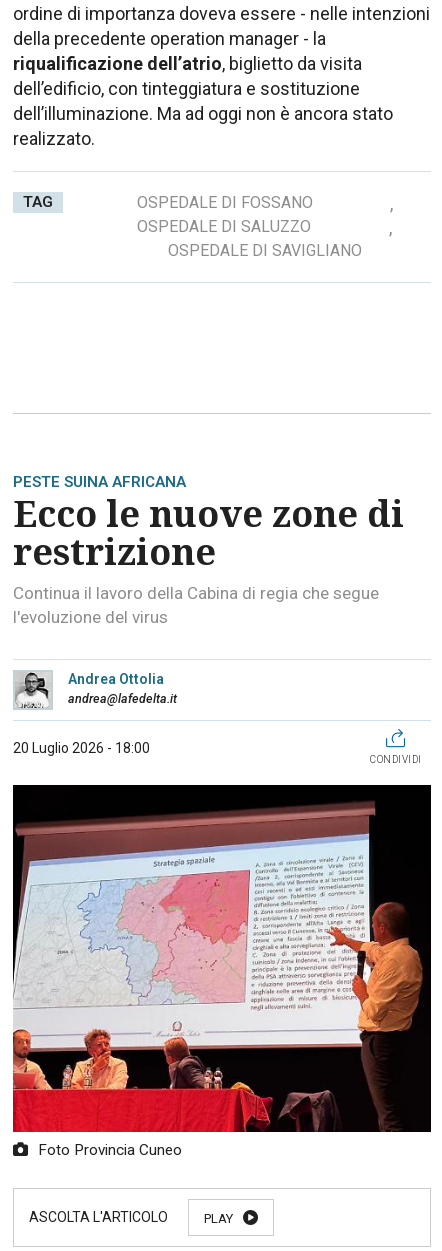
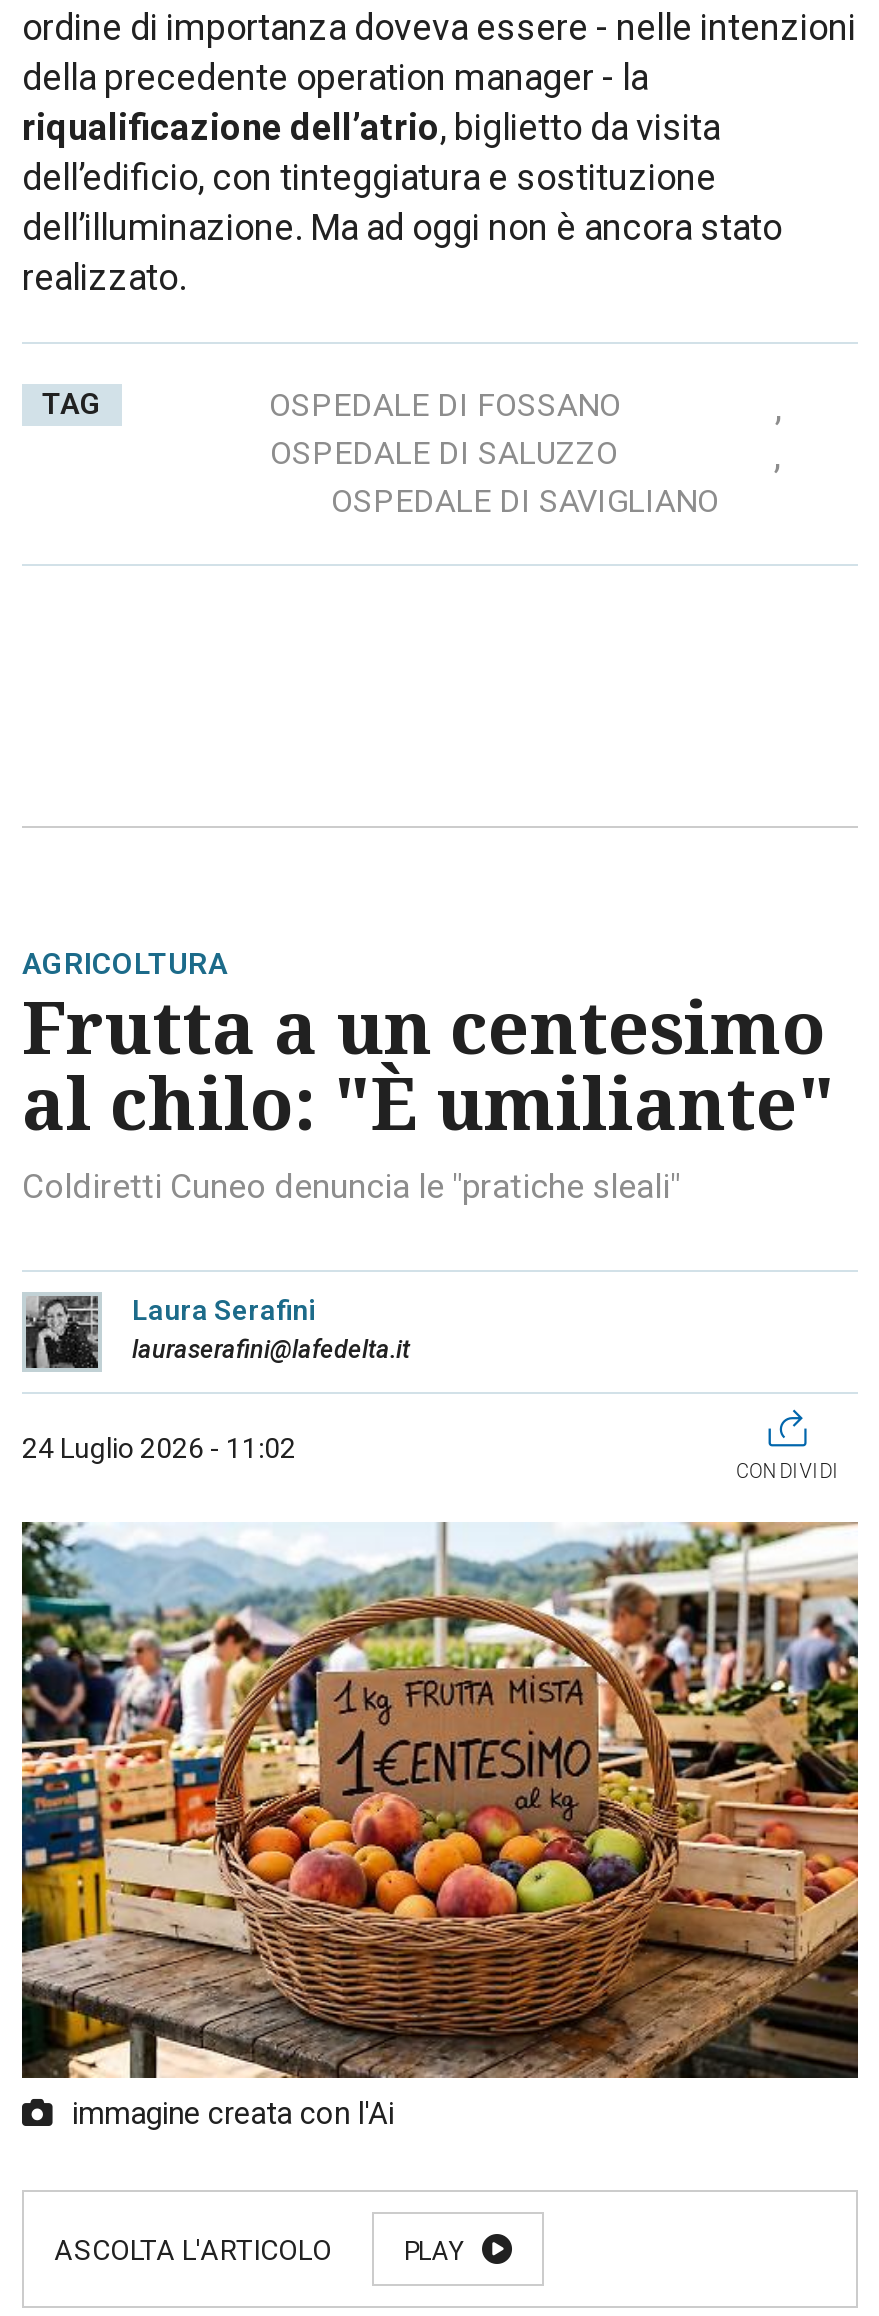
[13,473,404,627] PESTE SUINA AFRICANA | Ecco le nuove zone di | restrizione | Continua il lavoro della Cabina di regia che segue | l'evoluzione del virus -> [22,947,834,1207] AGRICOLTURA | Frutta a un centesimo | al chilo: "È umiliante" | Coldiretti Cuneo denuncia le "pratiche sleali"
[15,671,177,708] [image] | Andrea Ottolia | andrea@lafedelta.it -> [24,1294,410,1370] [image] | Laura Serafini | lauraserafini@lafedelta.it
[13,740,150,756] 20 Luglio 2026 - 18:00 -> [22,1433,296,1465] 24 Luglio 2026 - 11:02
[12,784,432,1159] [image] | Foto Provincia Cuneo -> [20,1520,860,2132] [image] | immagine creata con l'Ai

